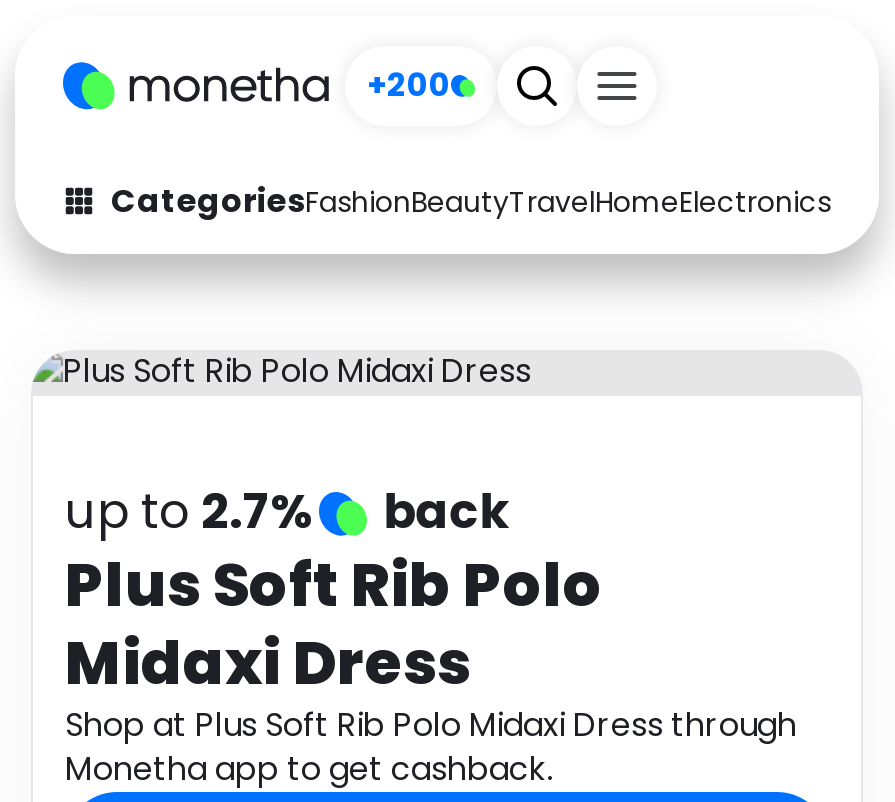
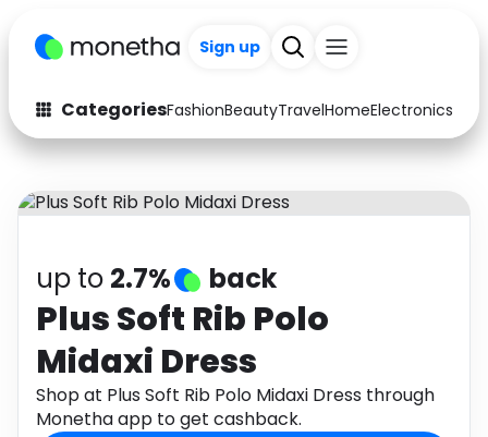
[367,62,451,108] +200 -> [199,36,260,58] Sign up

